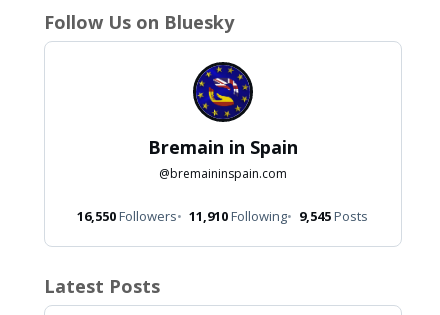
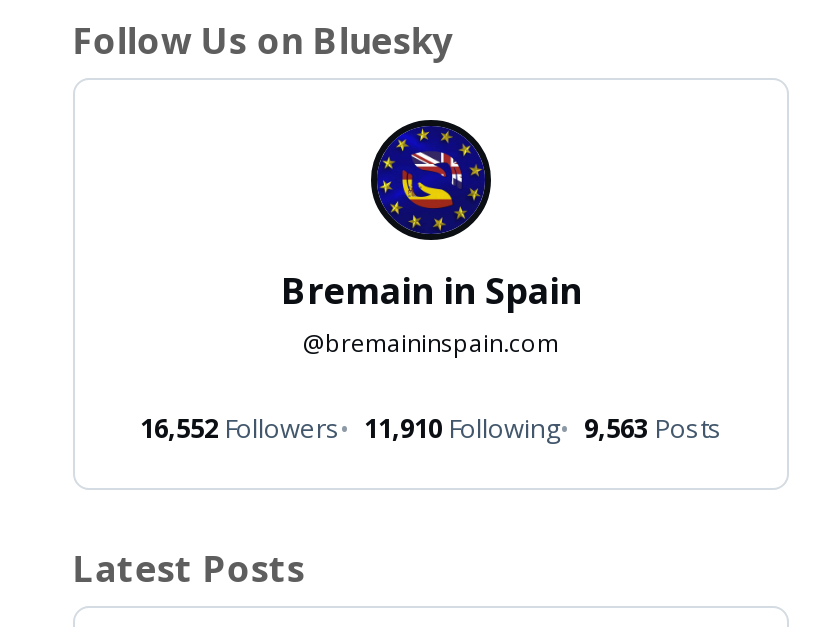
[77,207,177,225] 16,550 Followers -> [140,410,340,446] 16,552 Followers
[299,207,368,225] 9,545 Posts -> [584,410,722,446] 9,563 Posts

